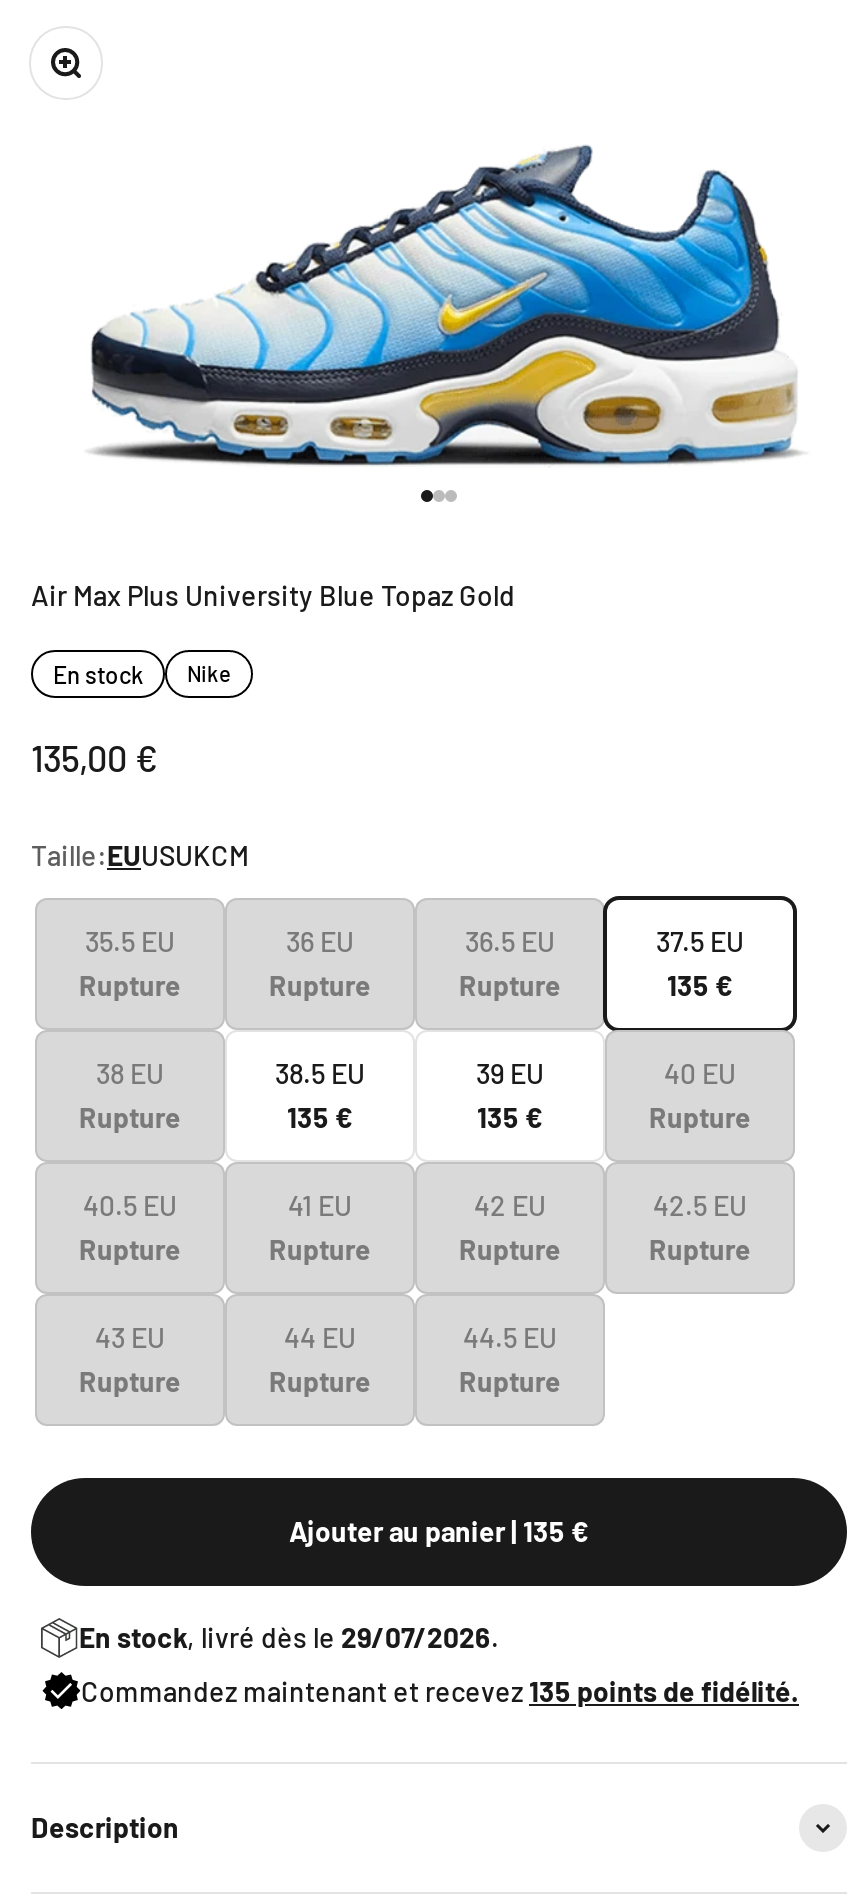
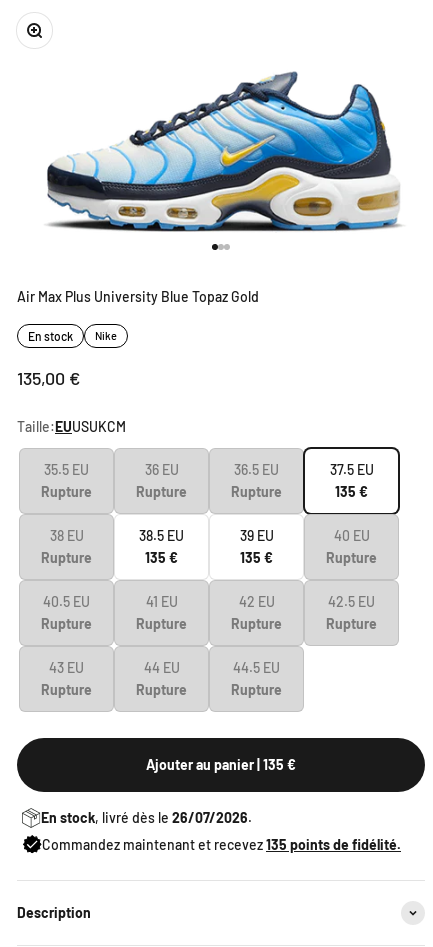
[79,1620,499,1654] En stock, livré dès le 29/07/2026. -> [41,809,252,826] En stock, livré dès le 26/07/2026.

